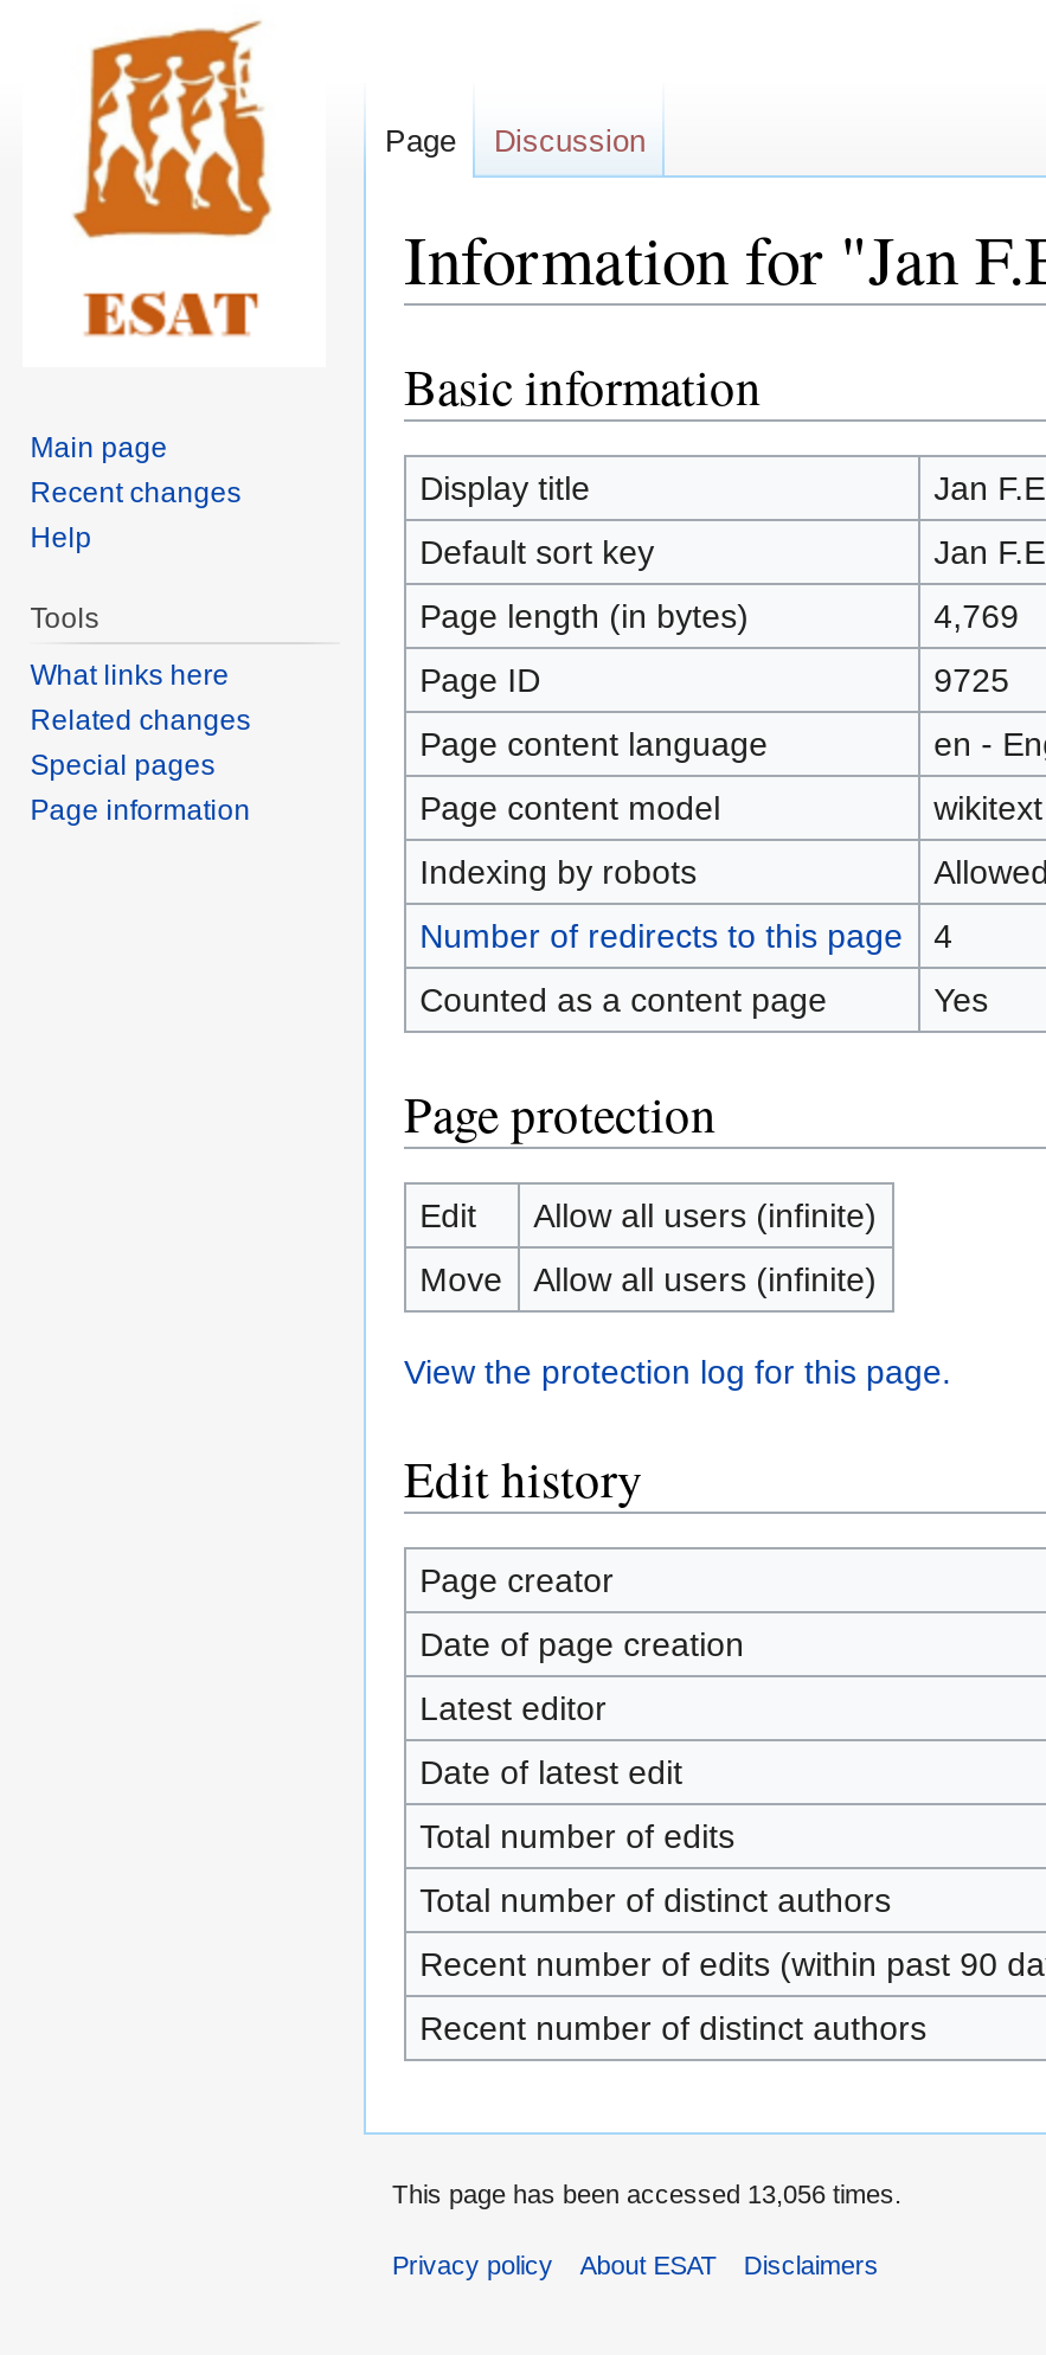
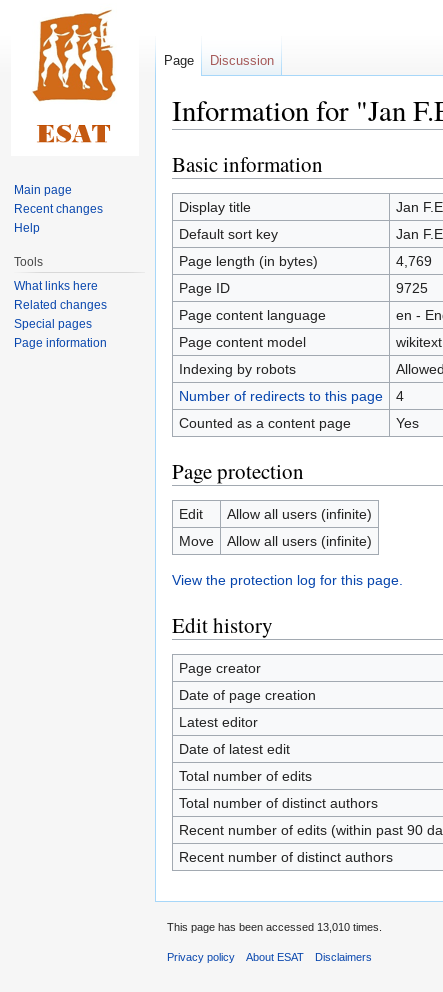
[392,2179,901,2207] This page has been accessed 13,056 times. -> [167,921,382,933] This page has been accessed 13,010 times.

